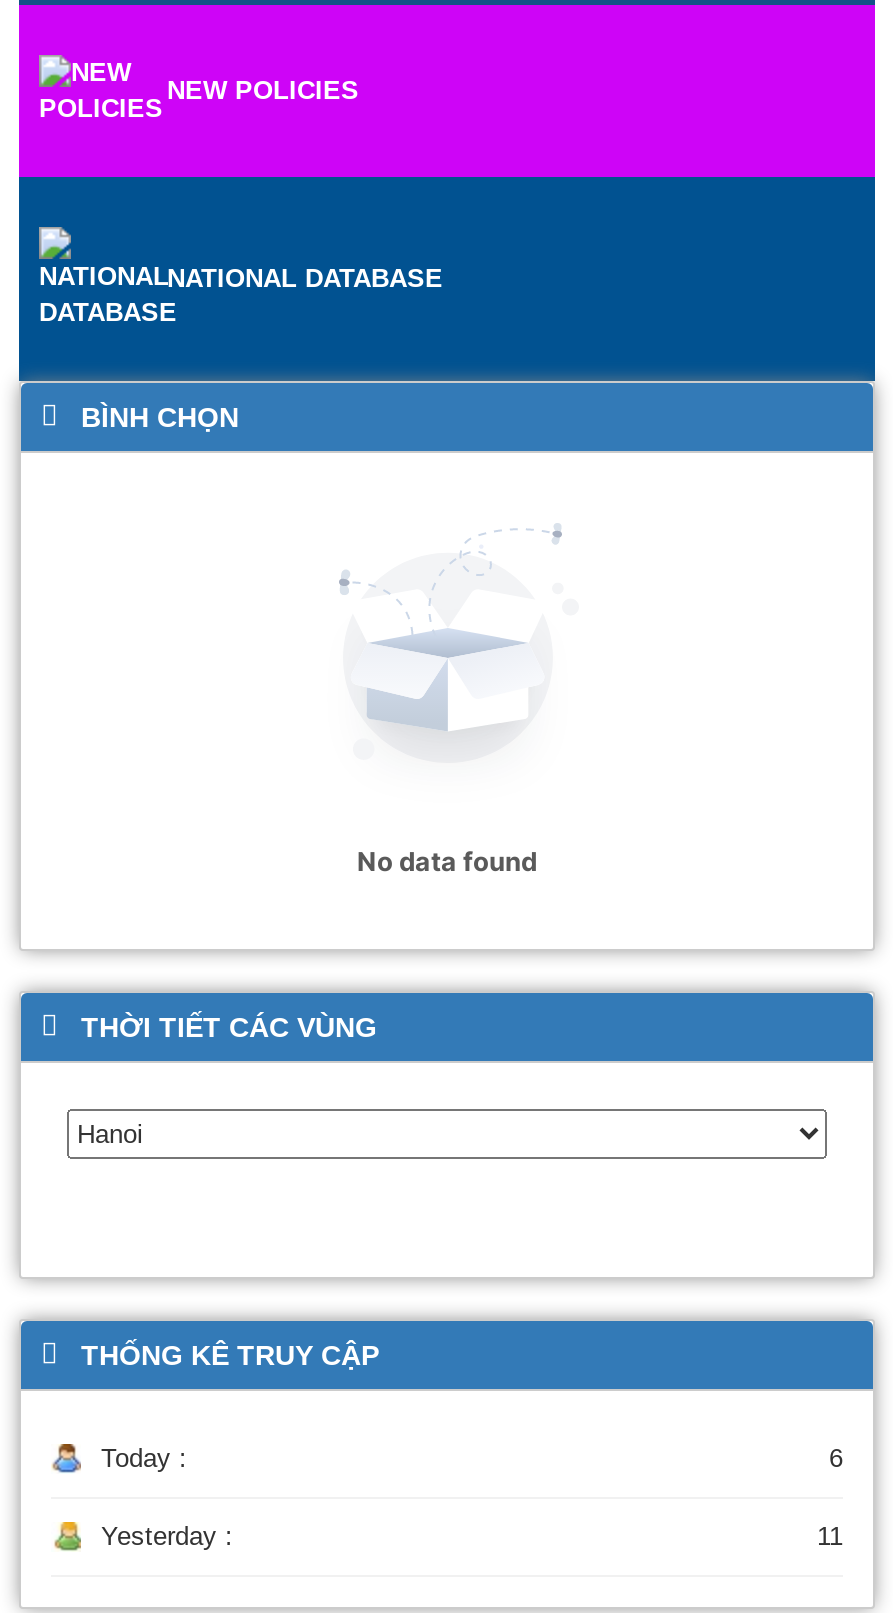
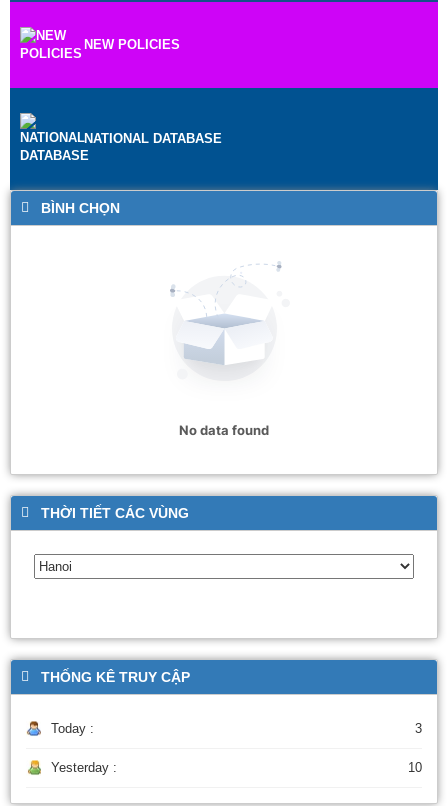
[829,1444,843,1474] 6 -> [415,721,422,736] 3
[817,1522,843,1552] 11 -> [408,760,422,775] 10

